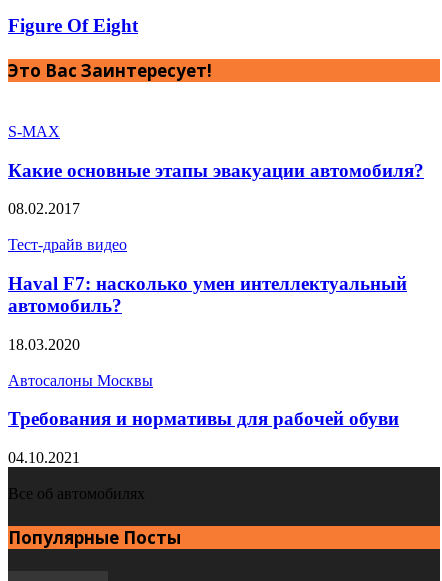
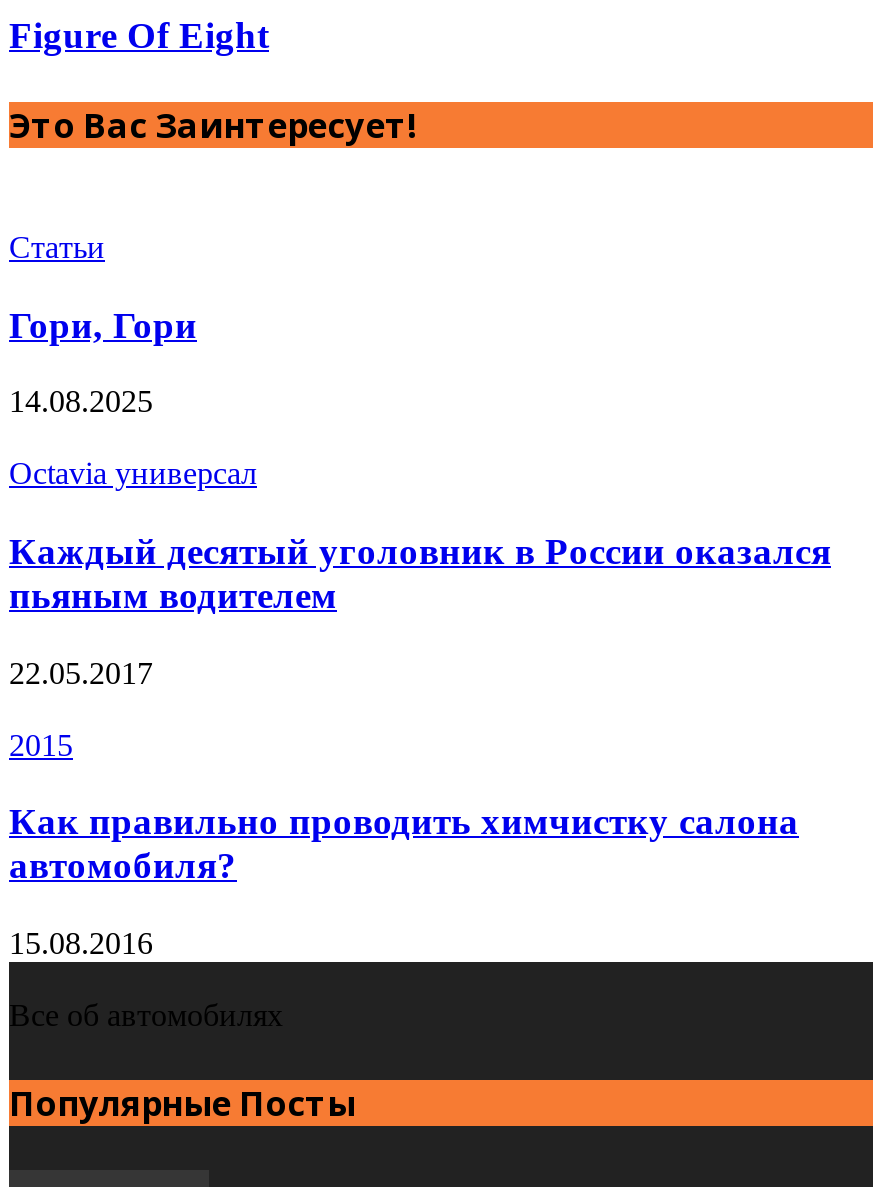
[8,123,60,140] S-MAX -> [9,230,105,264] Статьи
[8,160,424,181] Какие основные этапы эвакуации автомобиля? -> [9,303,197,345] Гори, Гори
[8,200,80,217] 08.02.2017 -> [9,385,153,419] 14.08.2025
[8,236,127,253] Тест-драйв видео -> [9,457,257,491] Octavia универсал
[8,273,407,316] Haval F7: насколько умен интеллектуальный | автомобиль? -> [9,530,831,616] Каждый десятый уголовник в России оказался | пьяным водителем
[8,336,80,353] 18.03.2020 -> [9,655,153,689] 22.05.2017
[8,372,153,389] Автосалоны Москвы -> [9,727,73,761] 2015
[8,408,399,429] Требования и нормативы для рабочей обуви -> [9,801,799,887] Как правильно проводить химчистку салона | автомобиля?
[8,449,80,466] 04.10.2021 -> [9,926,153,960] 15.08.2016

